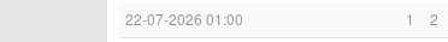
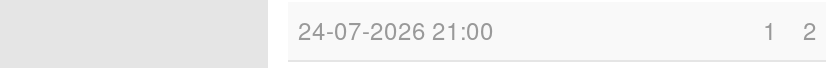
[125,8,243,29] 22-07-2026 01:00 -> [298,12,494,46] 24-07-2026 21:00

